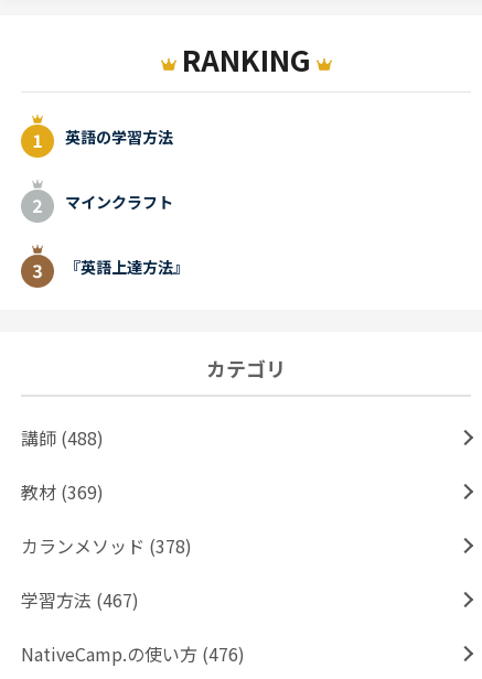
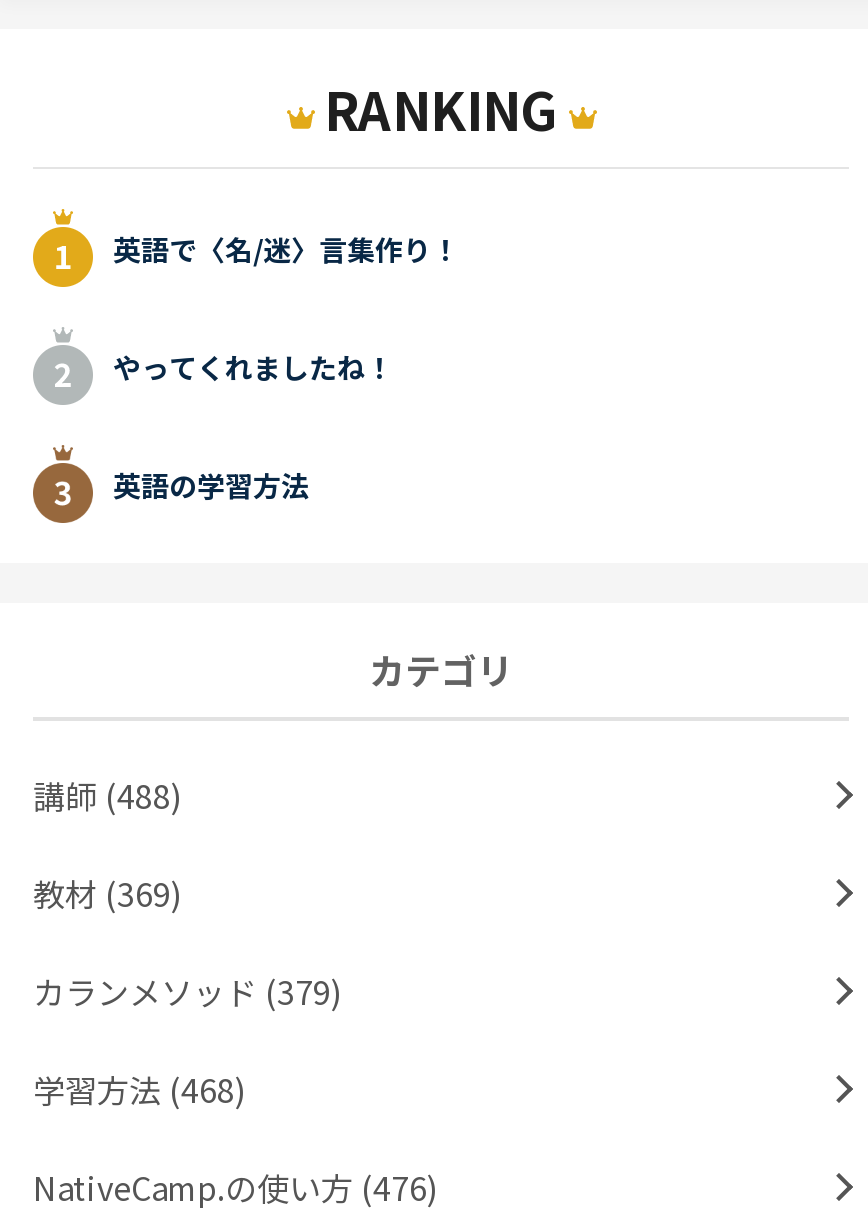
none -> [113,229,459,387] 英語で〈名/迷〉言集作り！ | やってくれましたね！
moved [65,125,173,147] -> [113,465,309,505]: 英語の学習方法
[65,190,189,278] マインクラフト | 『英語上達方法』 -> none
[21,533,192,559] カランメソッド (378) -> [33,968,343,1016] カランメソッド (379)
[21,587,139,613] 学習方法 (467) -> [33,1066,247,1114] 学習方法 (468)

